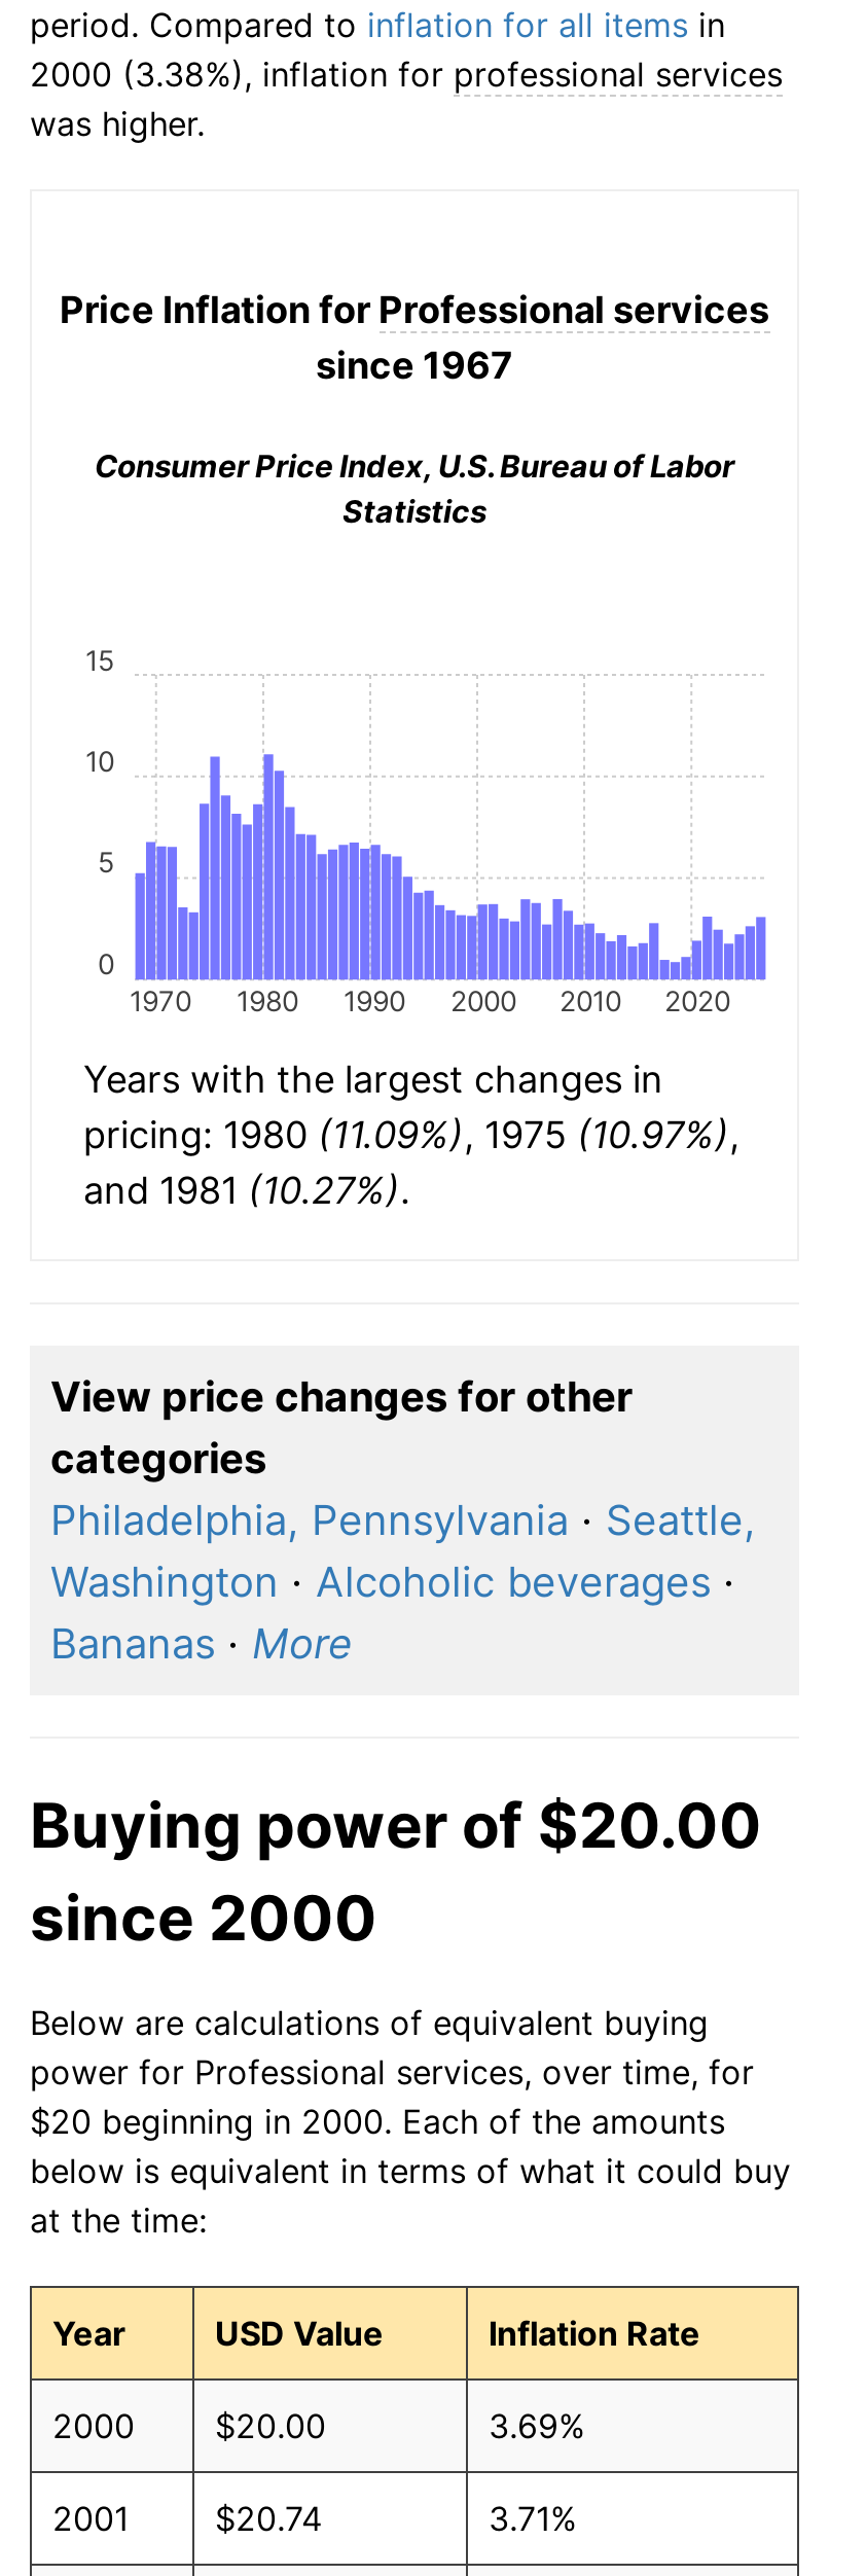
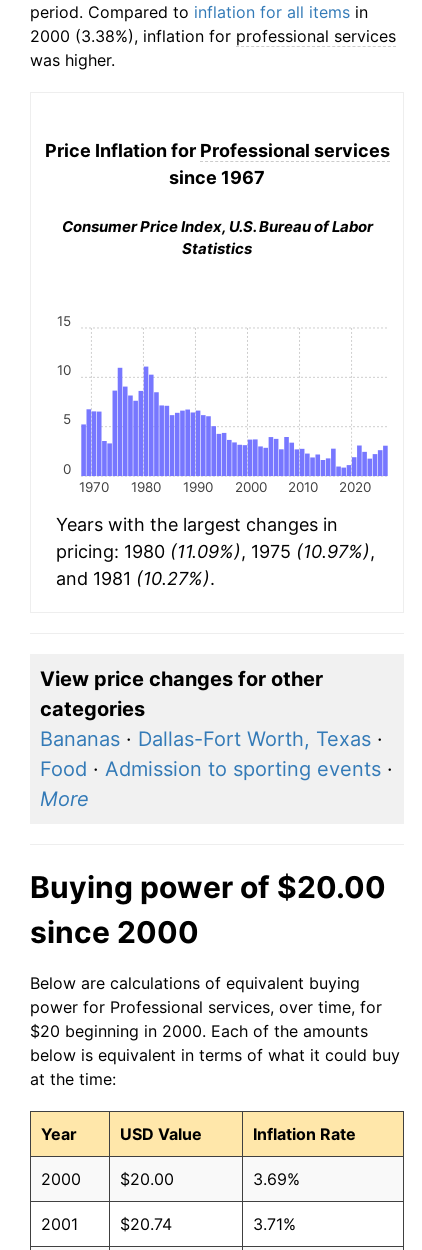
[50,1496,756,1669] Philadelphia, Pennsylvania · Seattle, | Washington · Alcoholic beverages · | Bananas · More -> [40,727,393,811] Bananas · Dallas-Fort Worth, Texas · | Food · Admission to sporting events · | More

